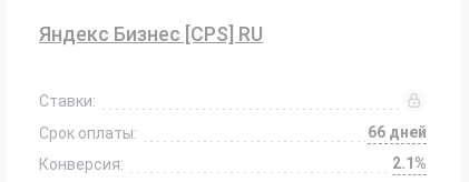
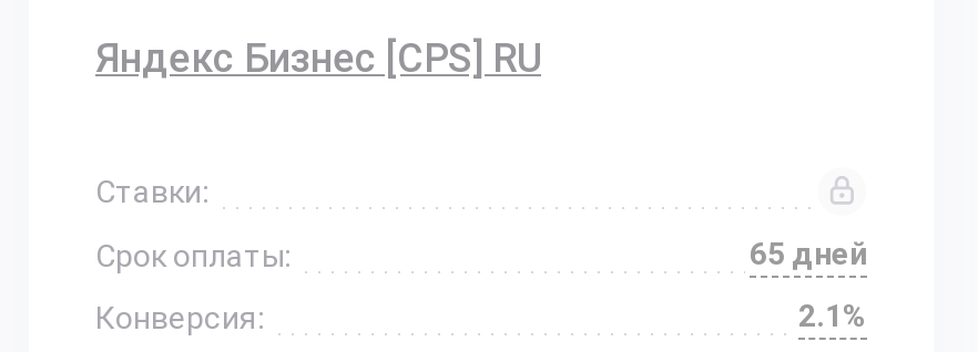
[368,123,427,141] 66 дней -> [750,236,867,271] 65 дней

